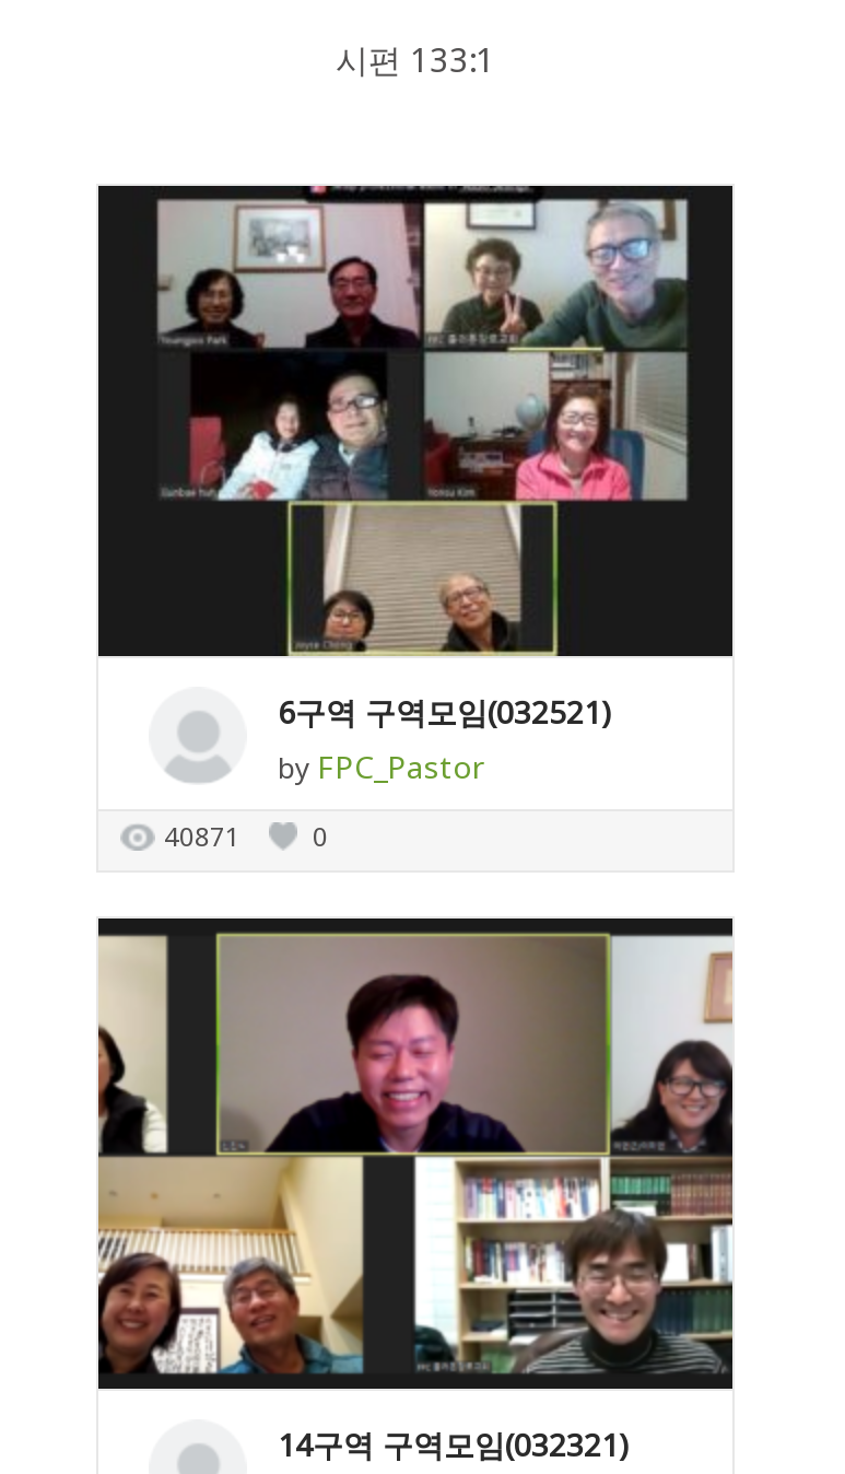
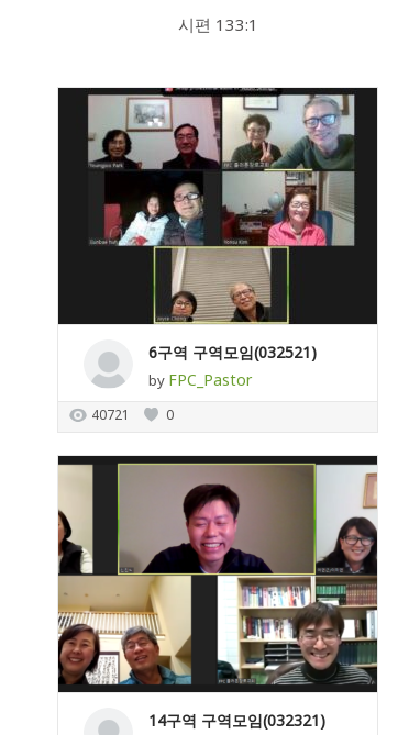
[164,818,328,855] 40871 0 -> [91,405,174,424] 40721 0

